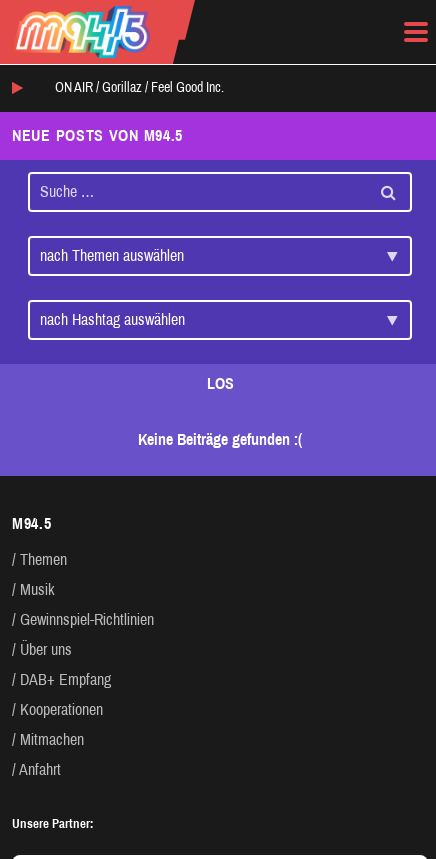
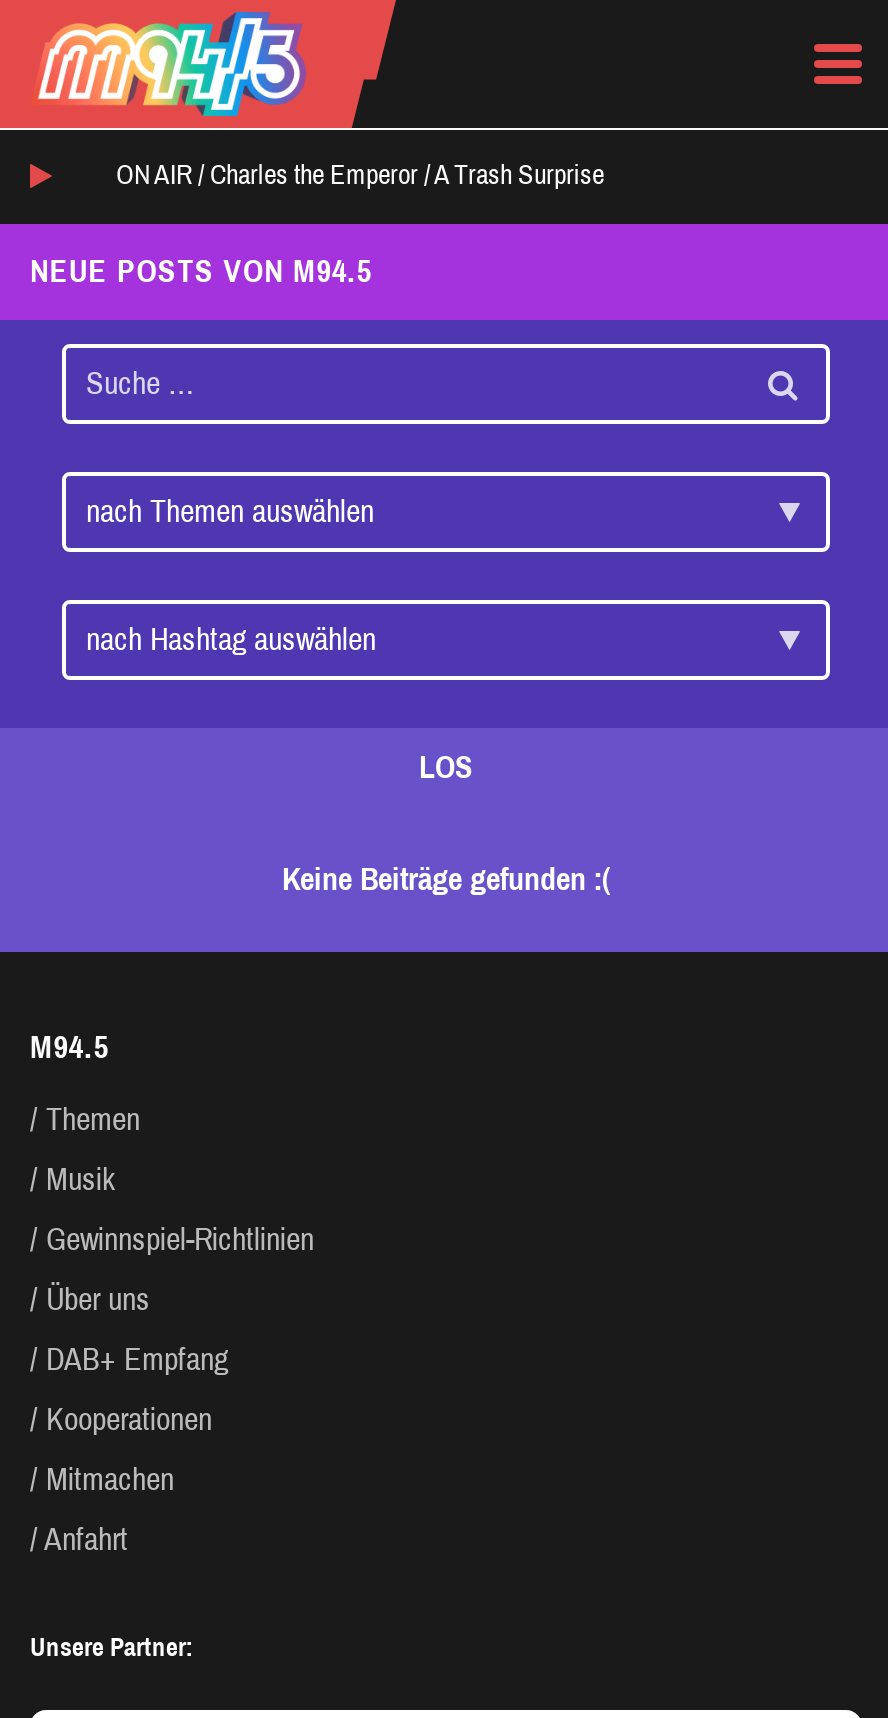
[55,80,224,95] ON AIR / Gorillaz /Feel Good Inc. -> [116,160,604,190] ON AIR / Charles the Emperor /A Trash Surprise

